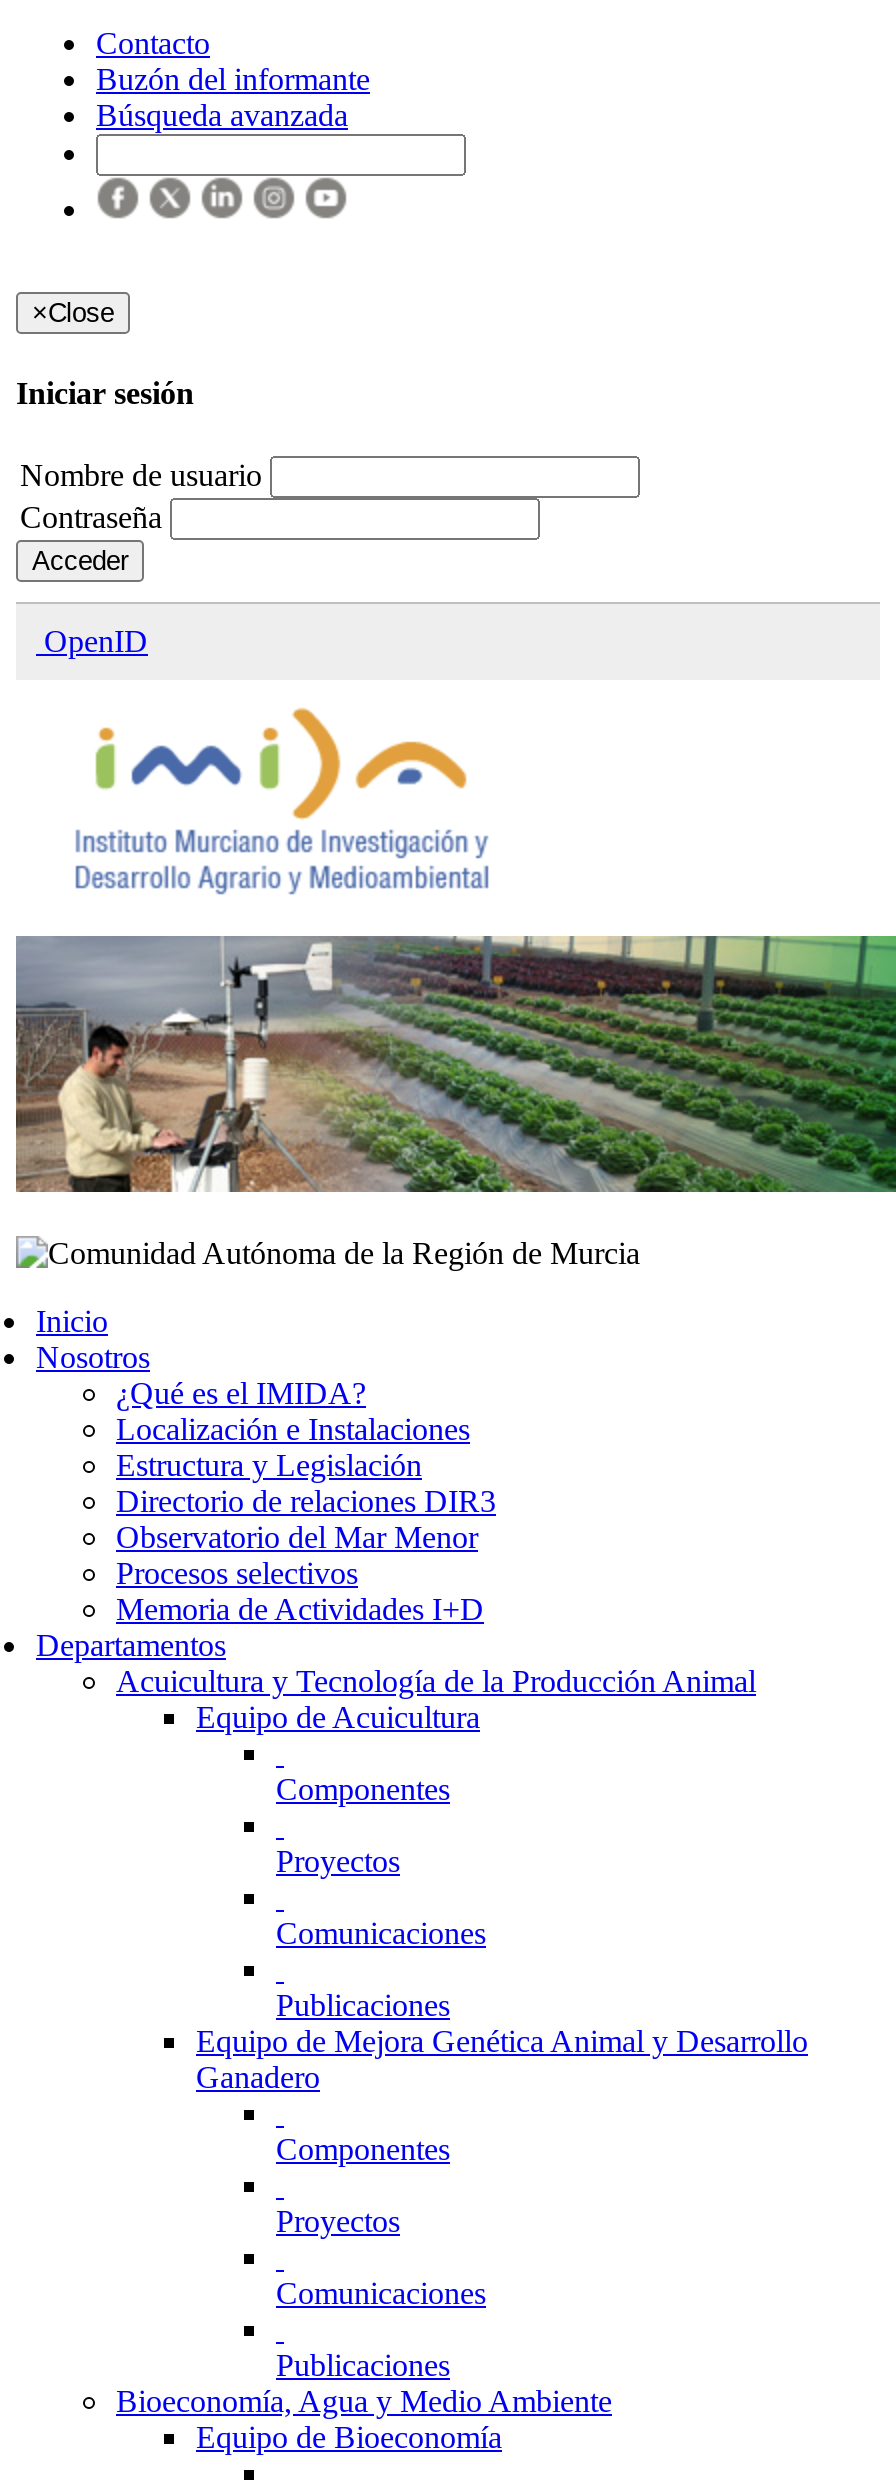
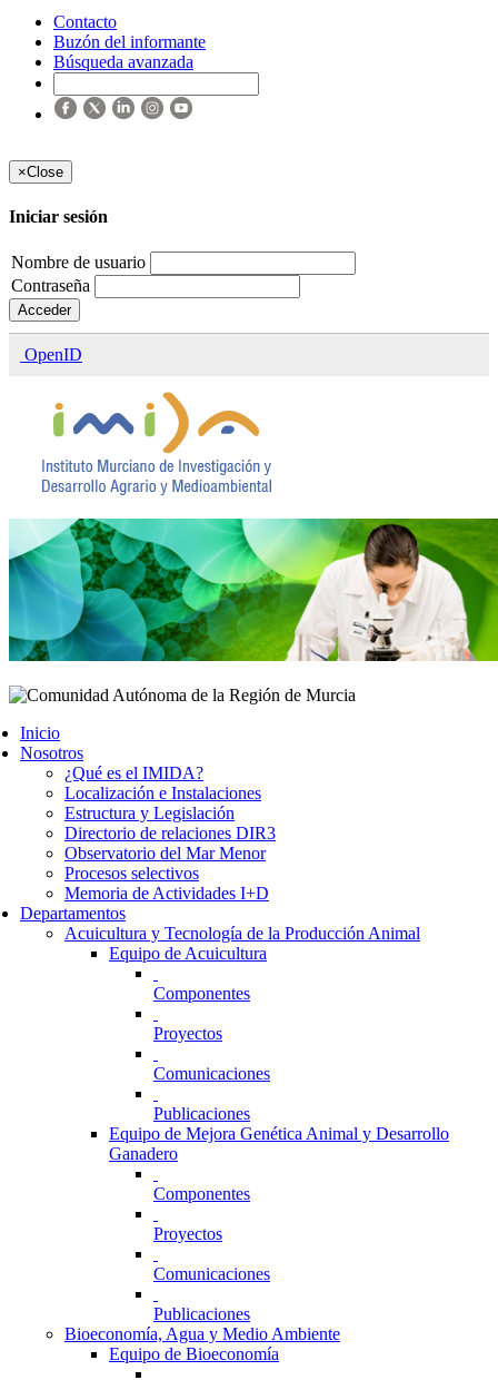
[14,934,890,1194] [image] -> [8,517,495,662] [image]

